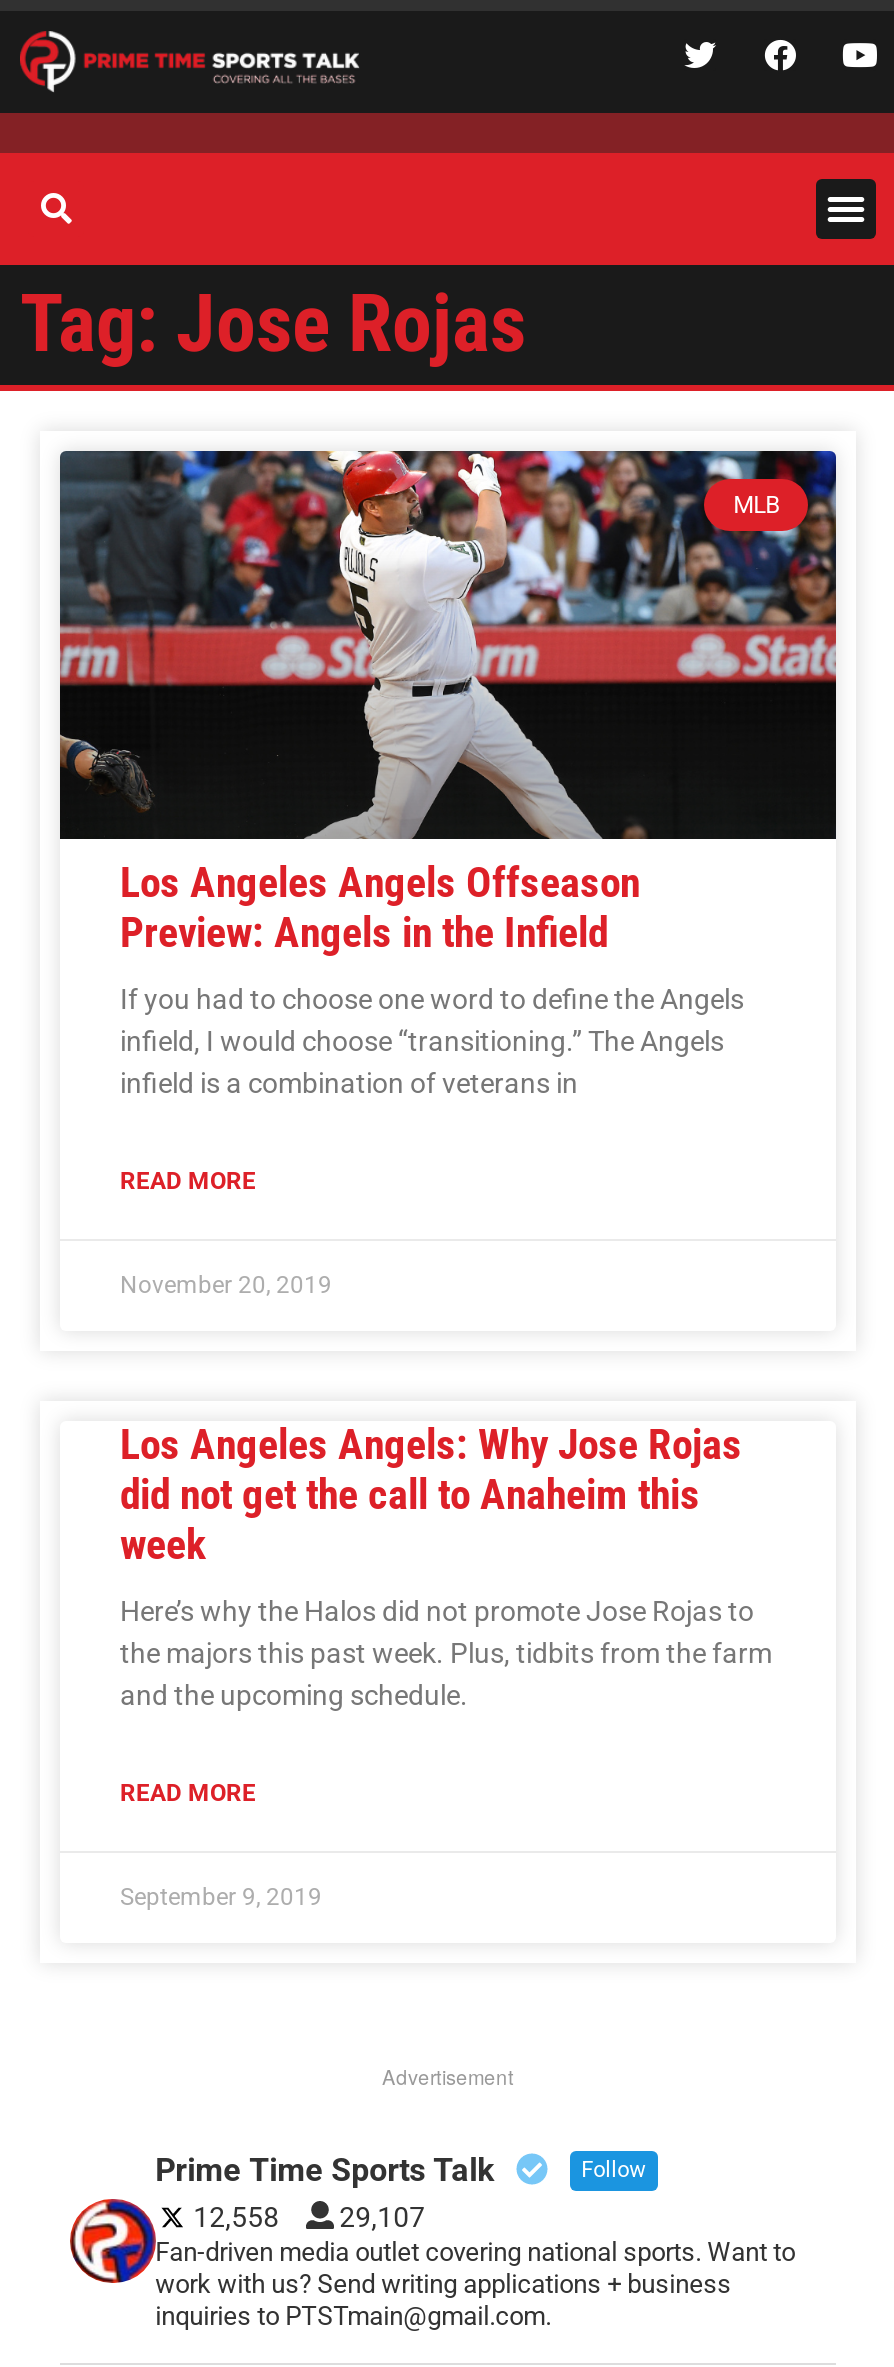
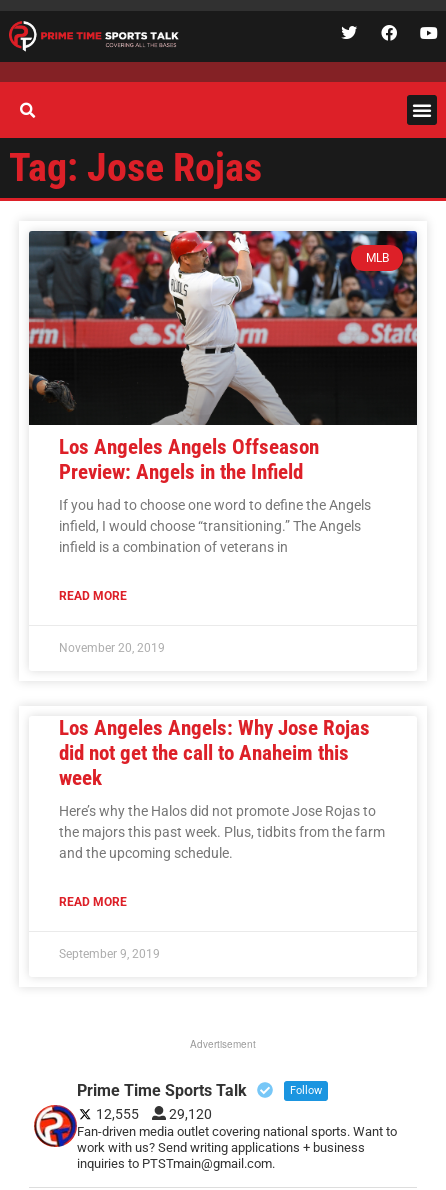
[193,2200,285,2232] 12,558 -> [96,1106,142,1122] 12,555
[339,2200,425,2232] 29,107 -> [169,1106,212,1122] 29,120

